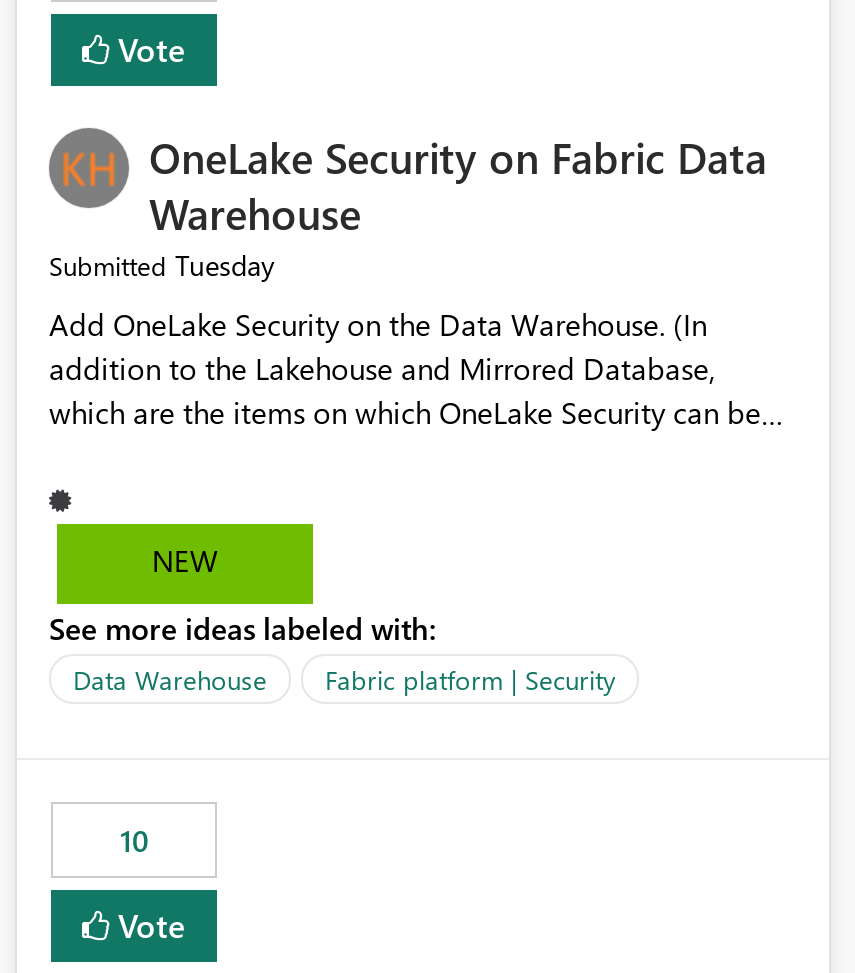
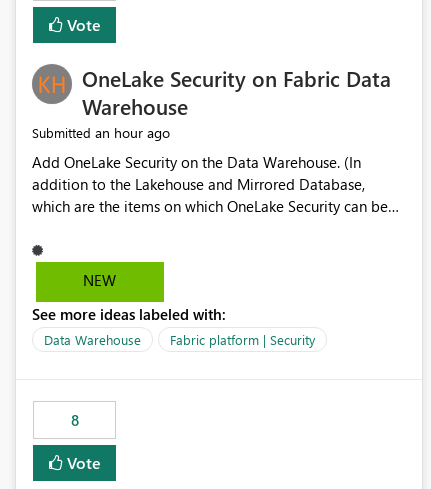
[49,247,275,285] Submitted Tuesday -> [32,123,170,142] Submitted an hour ago
[120,821,148,861] 10 -> [70,410,78,430] 8

